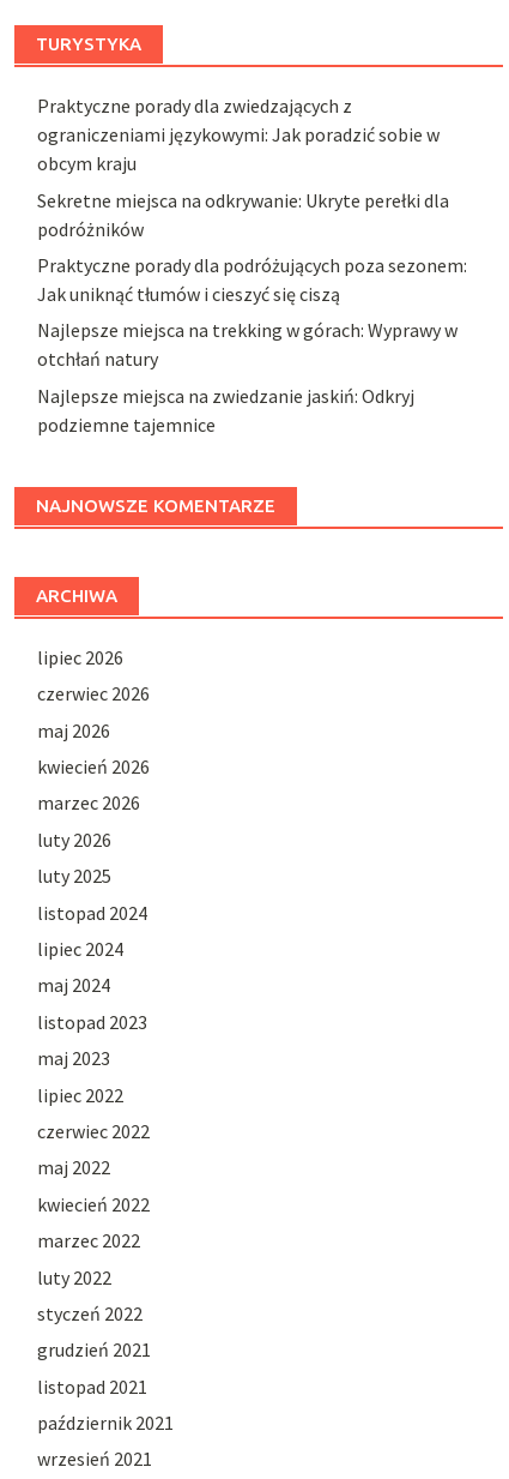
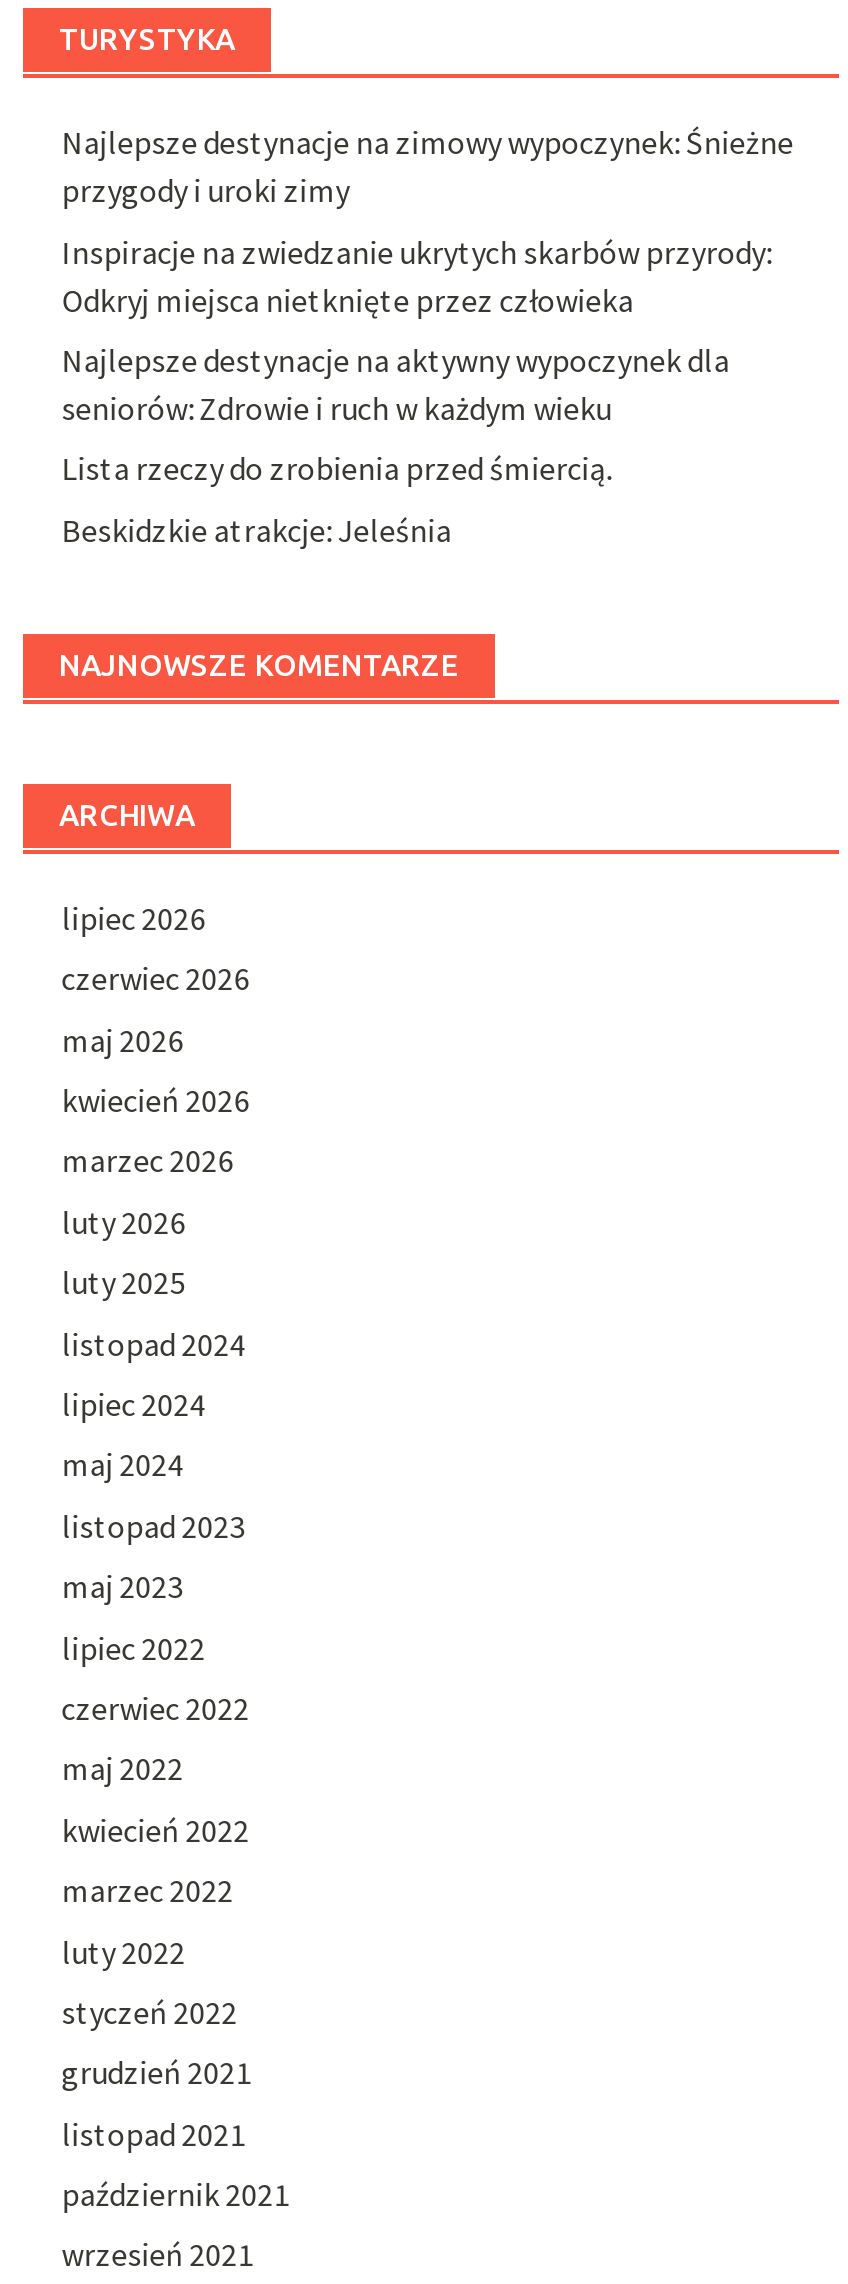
[37,94,440,175] Praktyczne porady dla zwiedzających z | ograniczeniami językowymi: Jak poradzić sobie w | obcym kraju -> [61,123,793,211] Najlepsze destynacje na zimowy wypoczynek: Śnieżne | przygody i uroki zimy
[37,188,449,241] Sekretne miejsca na odkrywanie: Ukryte perełki dla | podróżników -> [61,231,771,319] Inspiracje na zwiedzanie ukrytych skarbów przyrody: | Odkryj miejsca nietknięte przez człowieka
[37,253,467,306] Praktyczne porady dla podróżujących poza sezonem: | Jak uniknąć tłumów i cieszyć się ciszą -> [61,340,729,428] Najlepsze destynacje na aktywny wypoczynek dla | seniorów: Zdrowie i ruch w każdym wieku
[37,318,458,371] Najlepsze miejsca na trekking w górach: Wyprawy w | otchłań natury -> [61,449,611,489] Lista rzeczy do zrobienia przed śmiercią.
[37,384,415,437] Najlepsze miejsca na zwiedzanie jaskiń: Odkryj | podziemne tajemnice -> [61,510,451,550] Beskidzkie atrakcje: Jeleśnia

